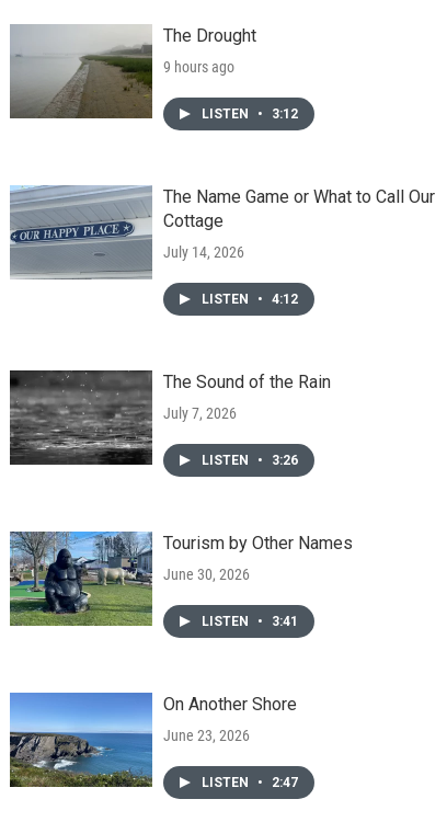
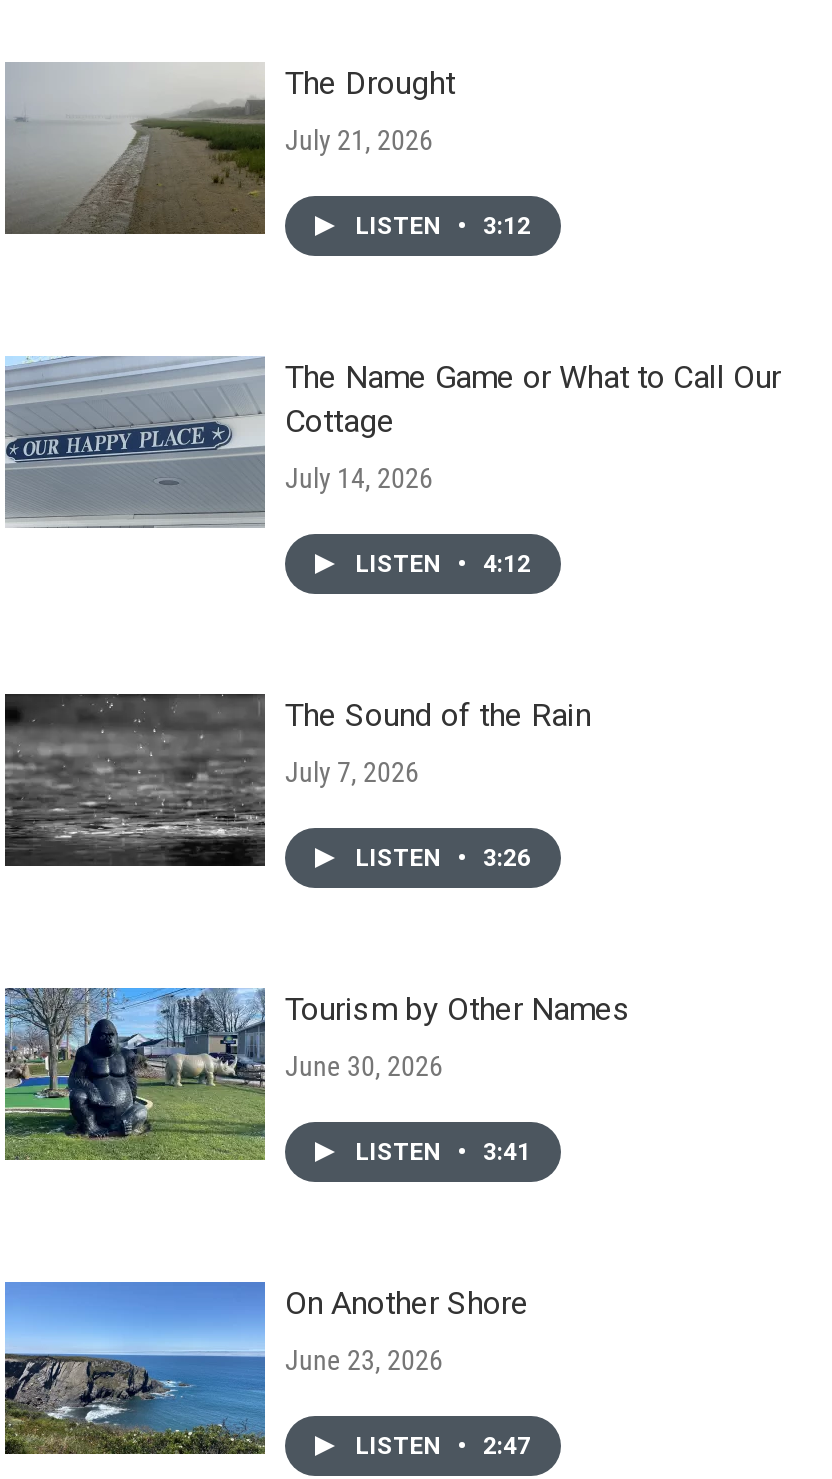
[163,58,234,75] 9 hours ago -> [285,124,433,156] July 21, 2026

